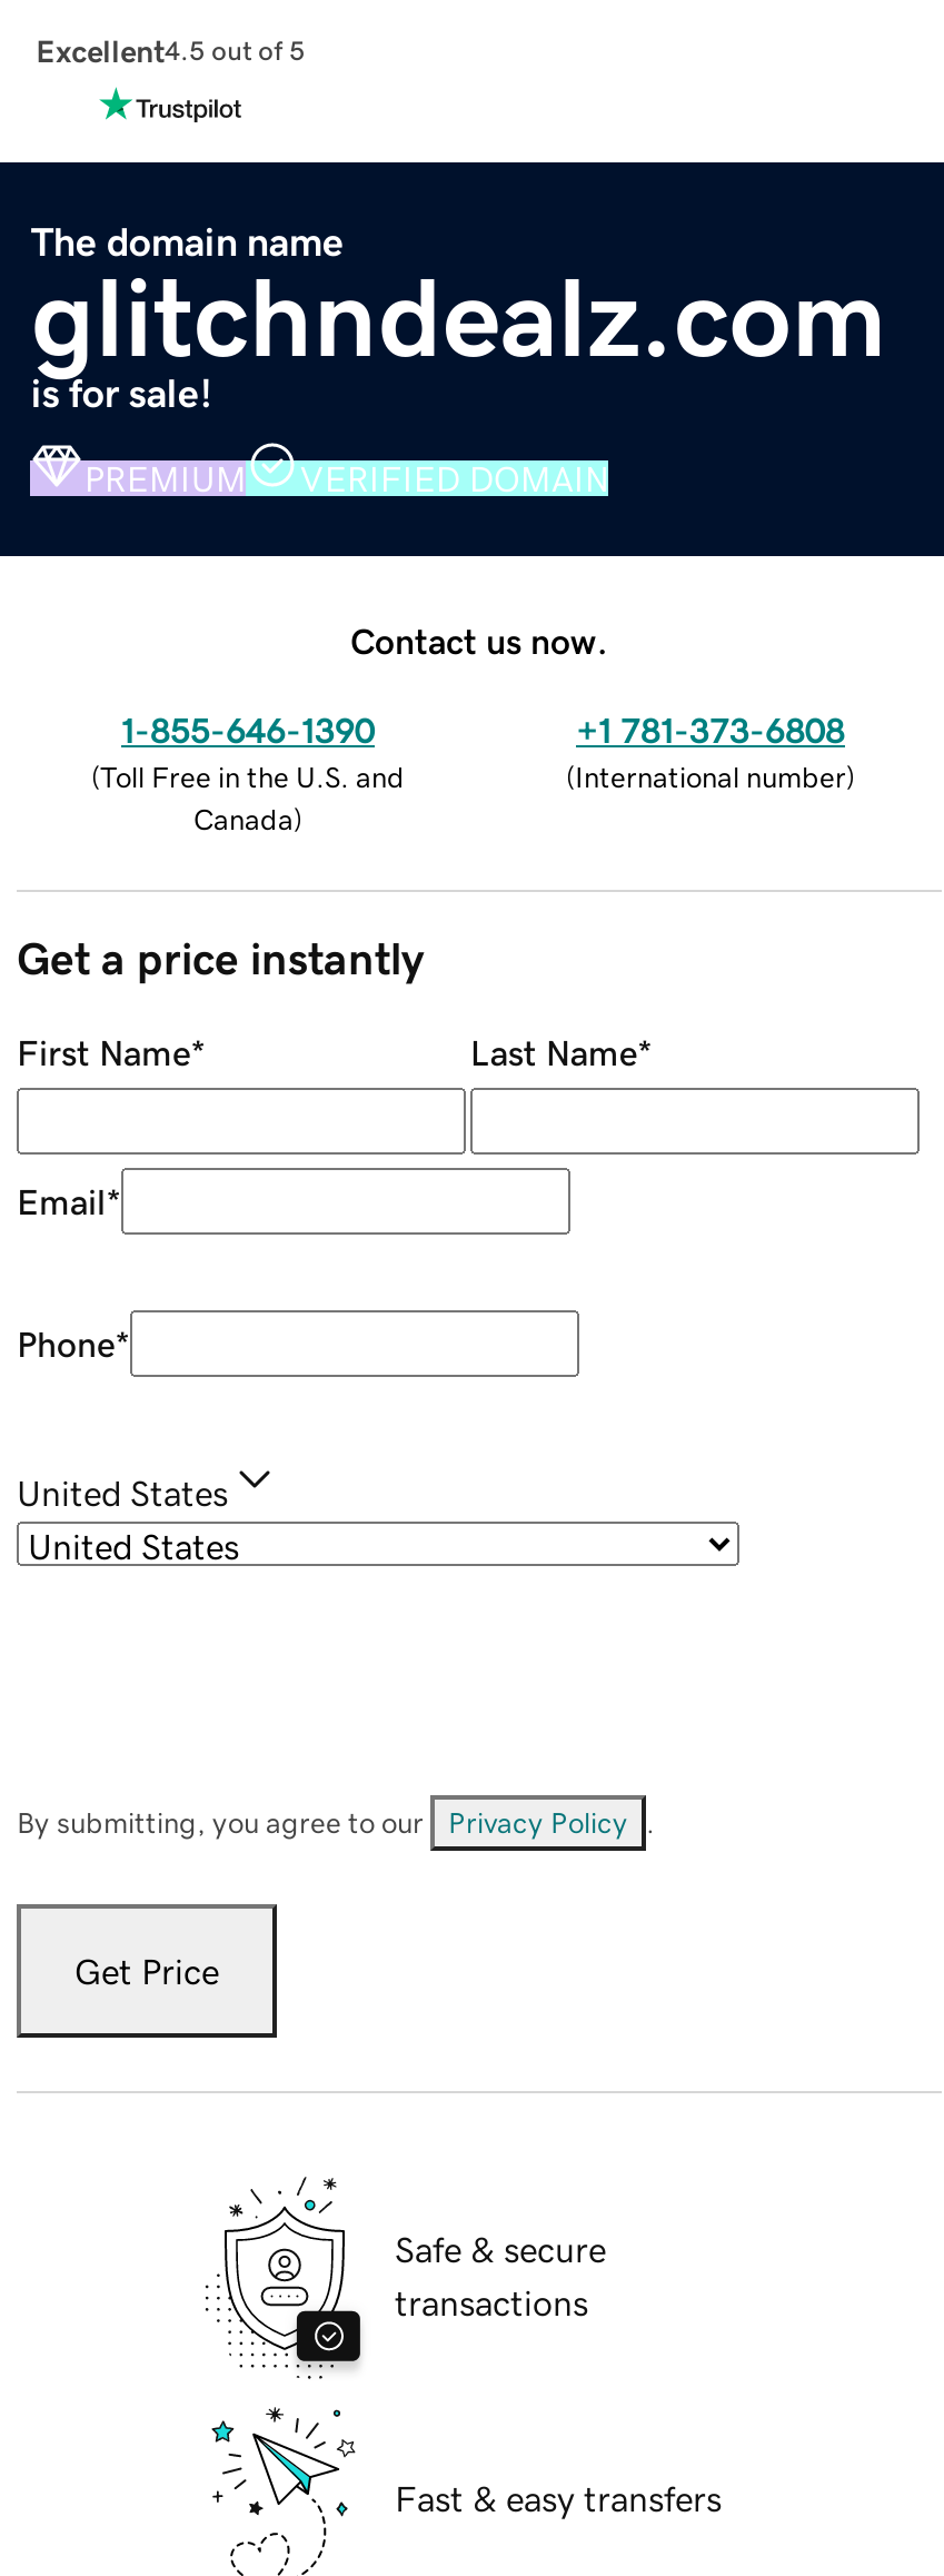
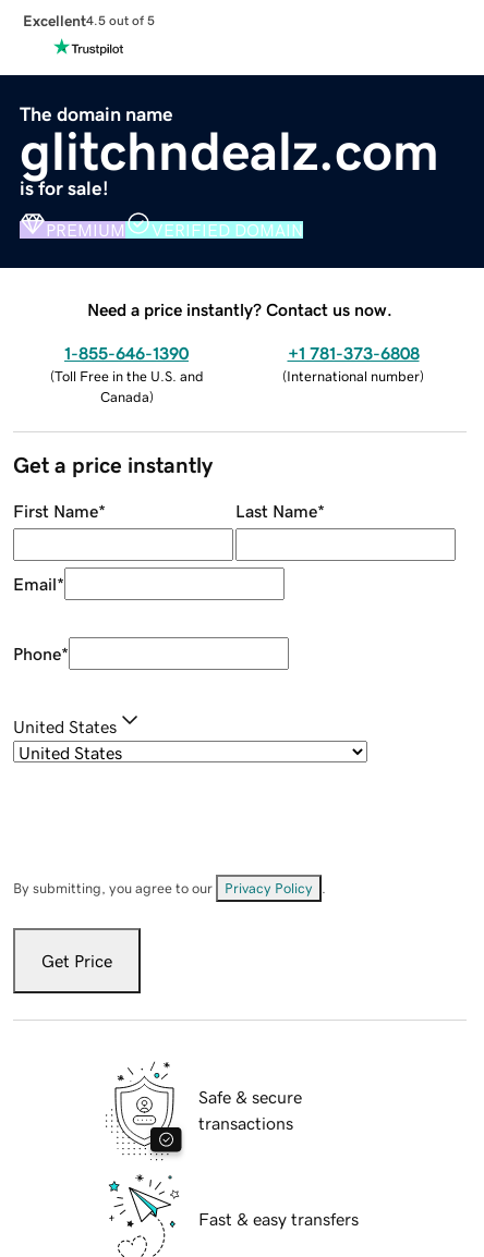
[350,622,608,658] Contact us now. -> [87,300,392,318] Need a price instantly? Contact us now.

